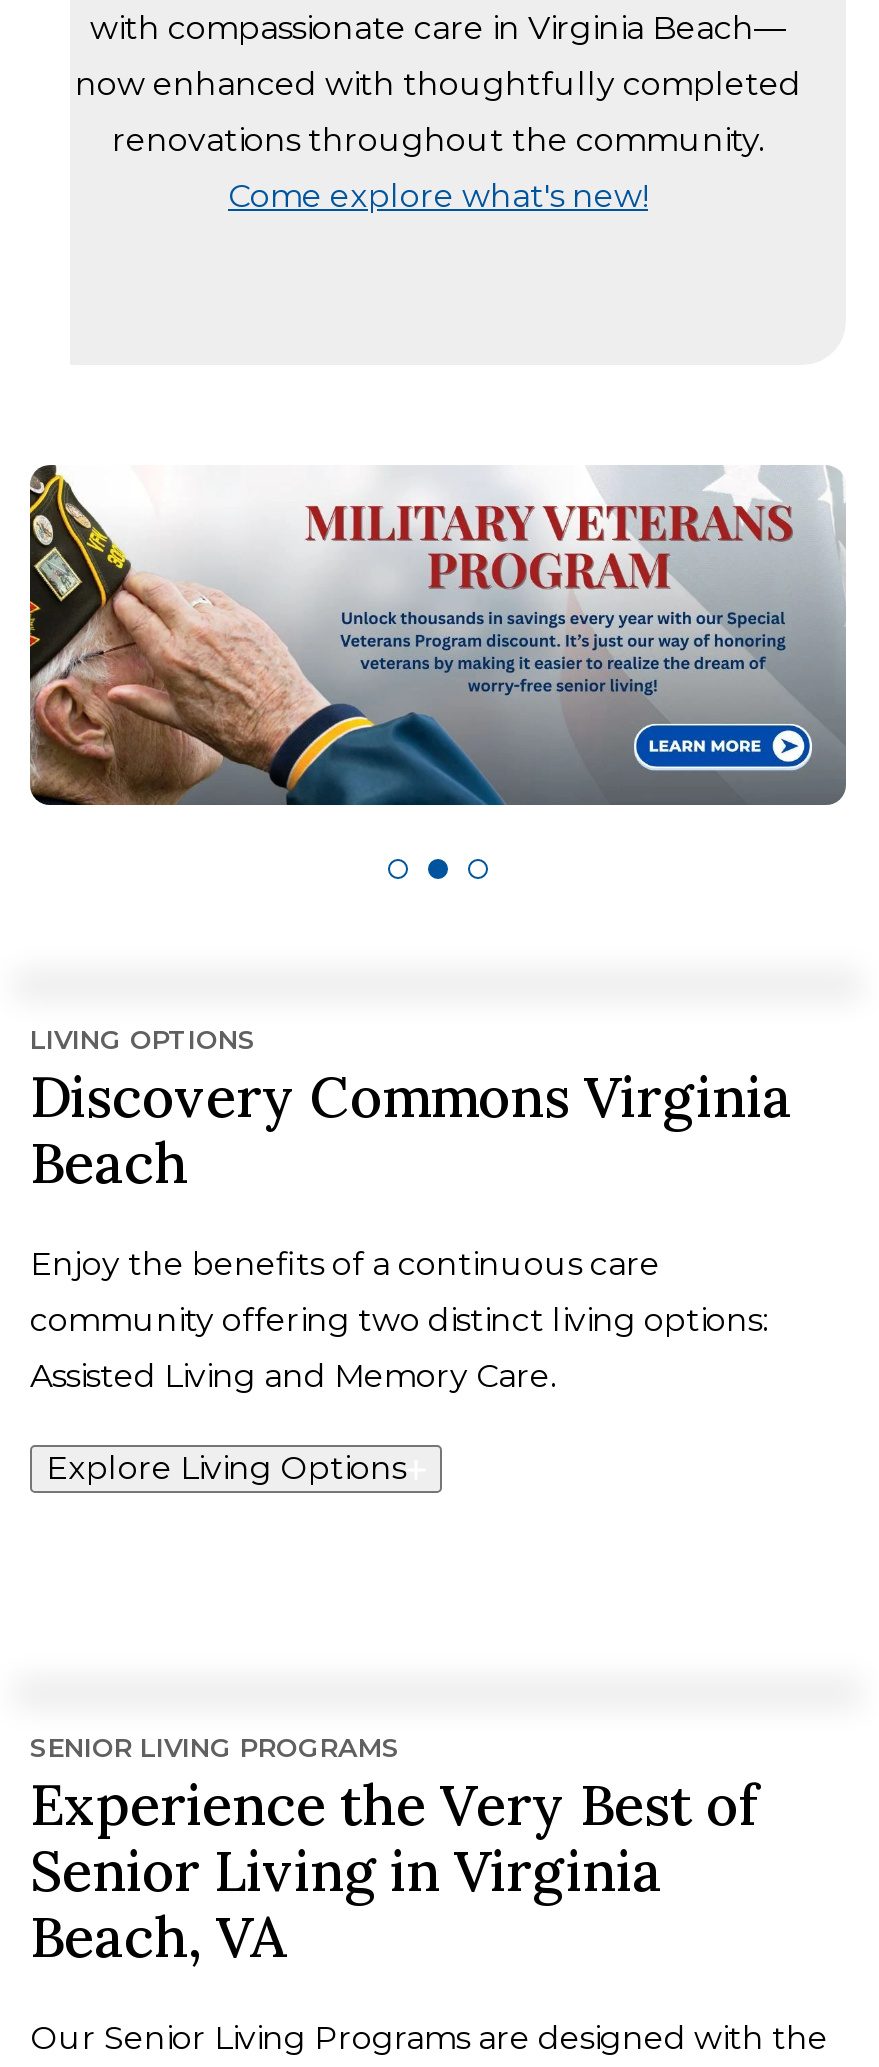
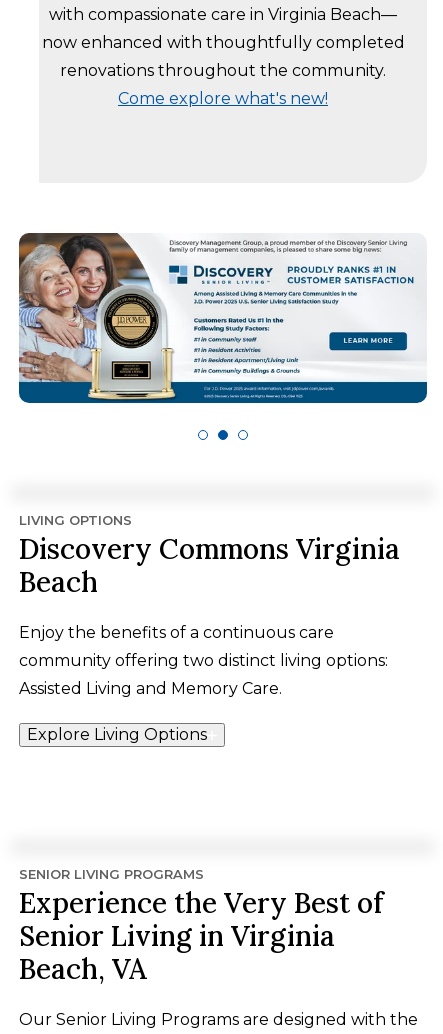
[28,465,848,807] [image] -> [18,232,428,404] [image]

